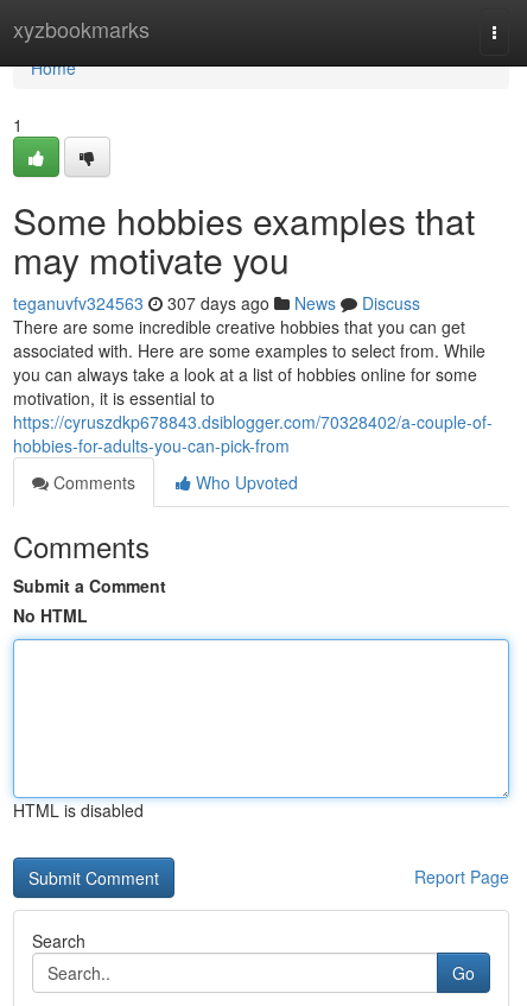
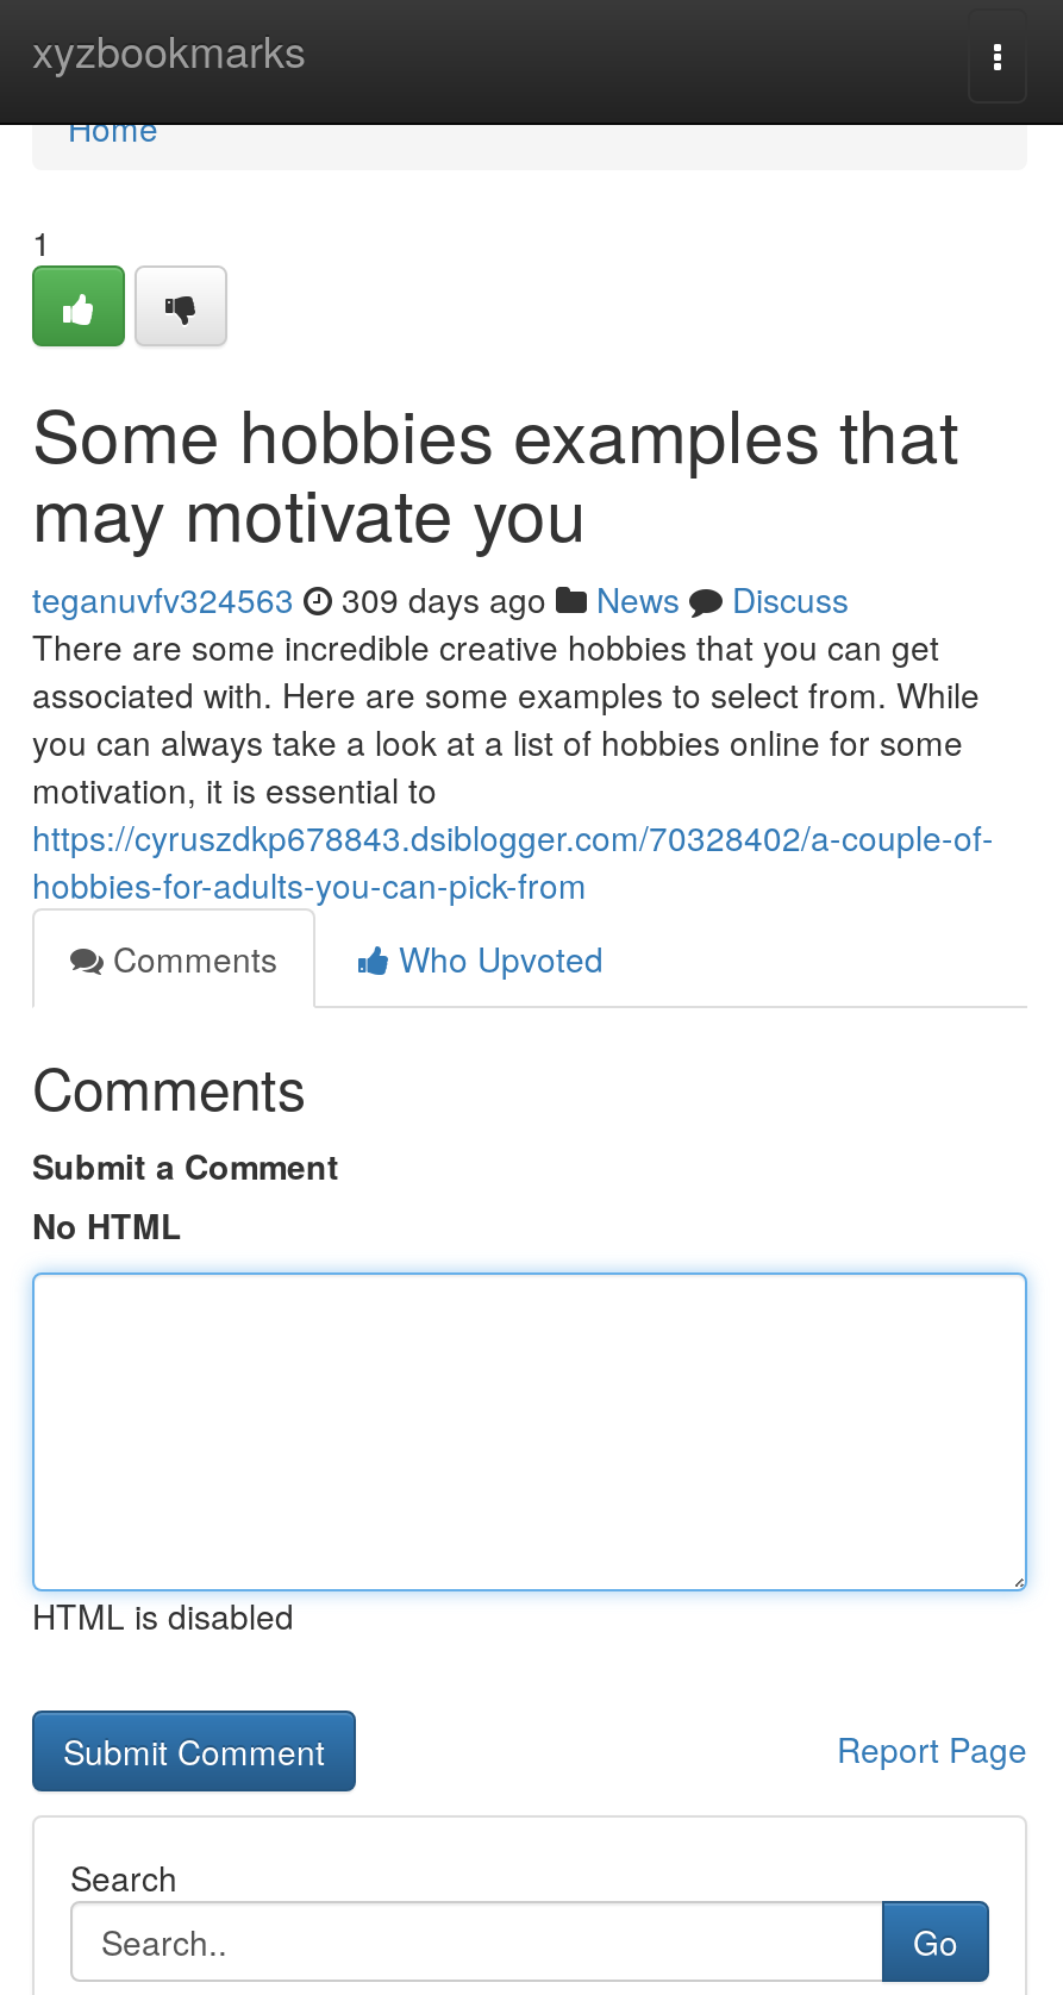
[13,291,420,315] teganuvfv324563 307 days ago News Discuss -> [32,575,849,623] teganuvfv324563 309 days ago News Discuss

